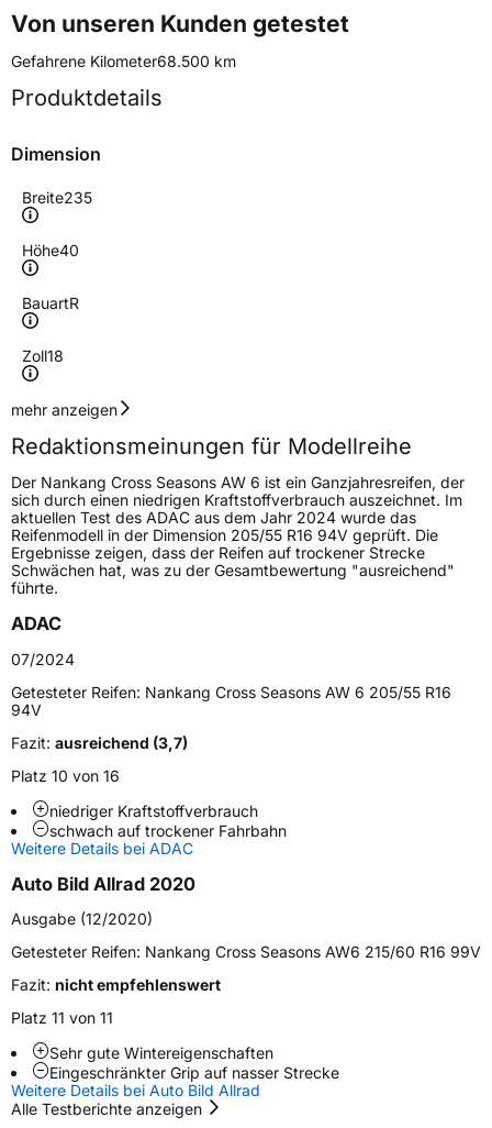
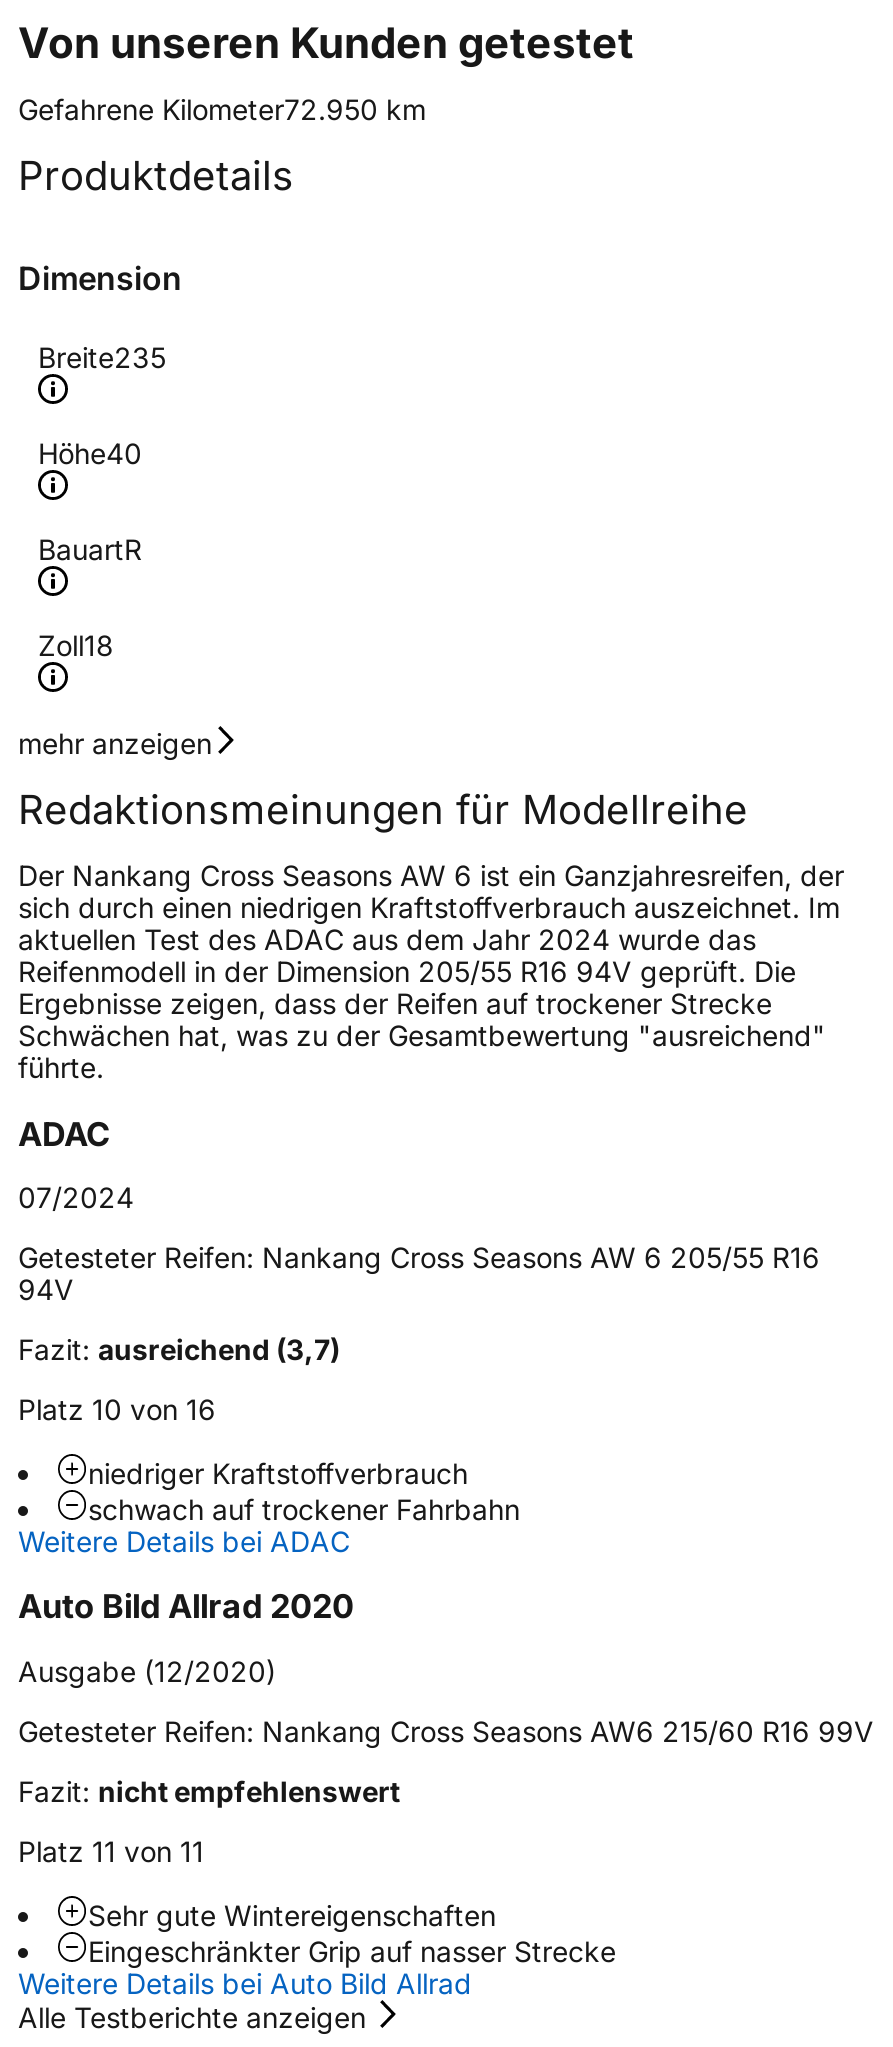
[11,52,236,70] Gefahrene Kilometer68.500 km -> [18,93,426,127] Gefahrene Kilometer72.950 km

